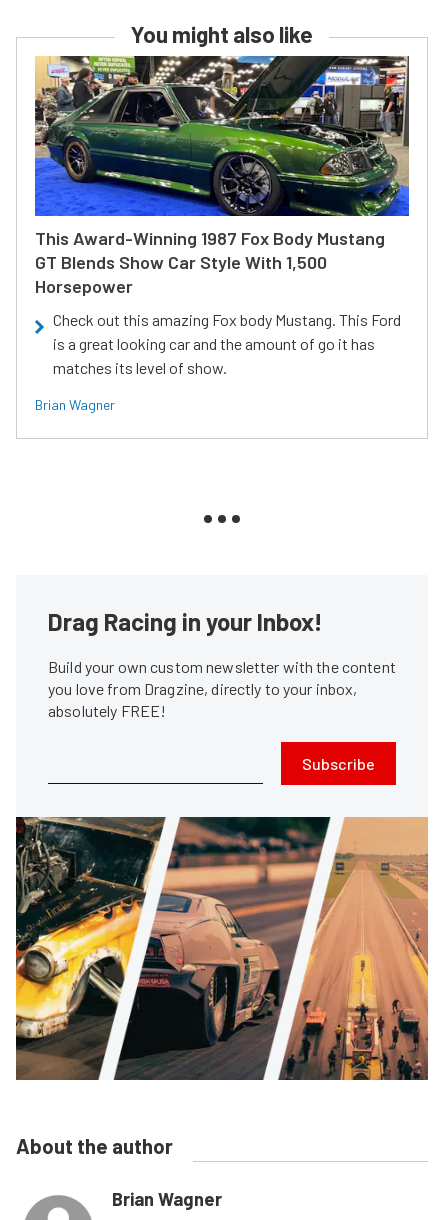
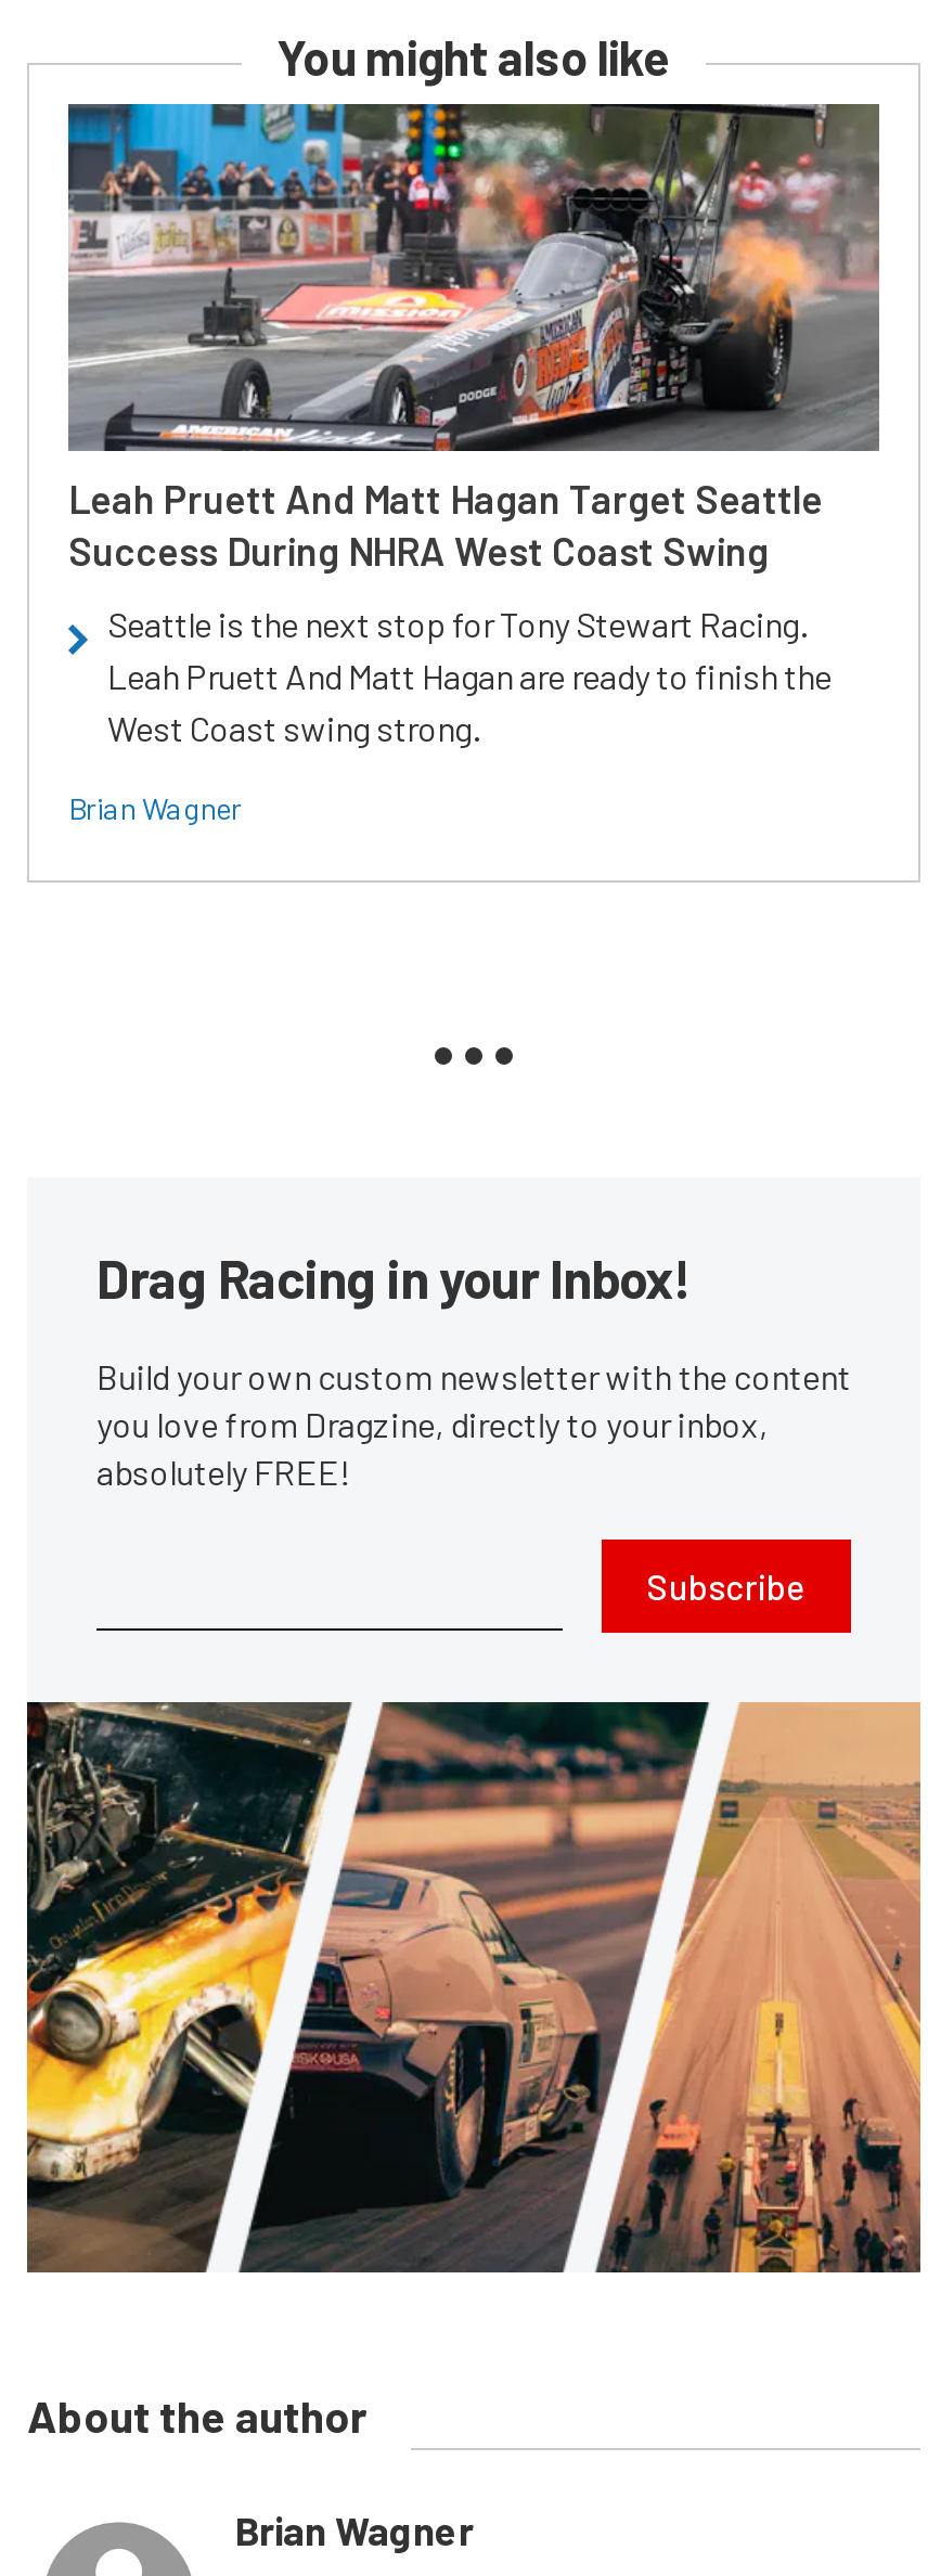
[34,55,410,297] [image] | This Award-Winning 1987 Fox Body Mustang | GT Blends Show Car Style With 1,500 | Horsepower -> [66,102,881,575] [image] | Leah Pruett And Matt Hagan Target Seattle | Success During NHRA West Coast Swing
[53,310,401,377] Check out this amazing Fox body Mustang. This Ford | is a great looking car and the amount of go it has | matches its level of show. -> [107,603,832,748] Seattle is the next stop for Tony Stewart Racing. | Leah Pruett And Matt Hagan are ready to finish the | West Coast swing strong.

